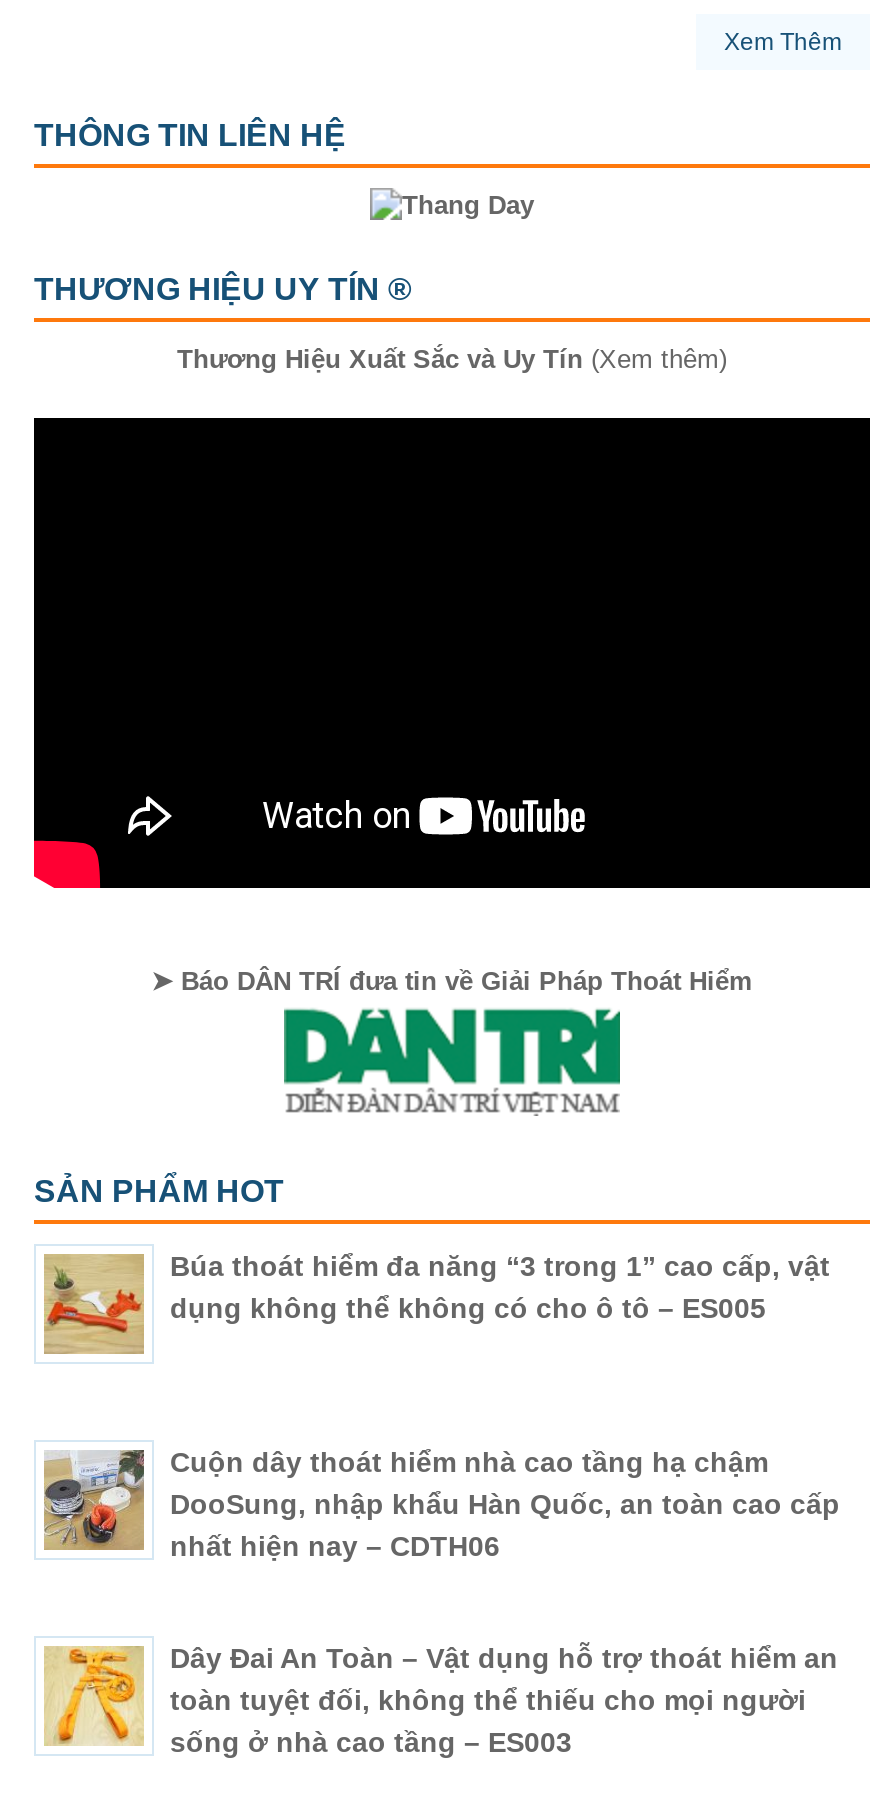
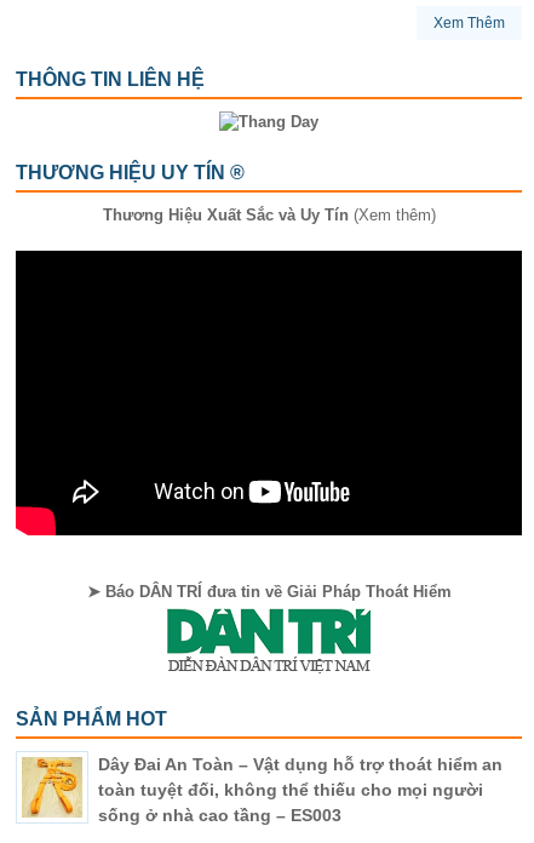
[46,1250,830,1352] [image] | Búa thoát hiểm đa năng “3 trong 1” cao cấp, vật | dụng không thể không có cho ô tô – ES005 -> none
[42,1446,840,1562] [image] | Cuộn dây thoát hiểm nhà cao tầng hạ chậm | DooSung, nhập khẩu Hàn Quốc, an toàn cao cấp | nhất hiện nay – CDTH06 -> none

